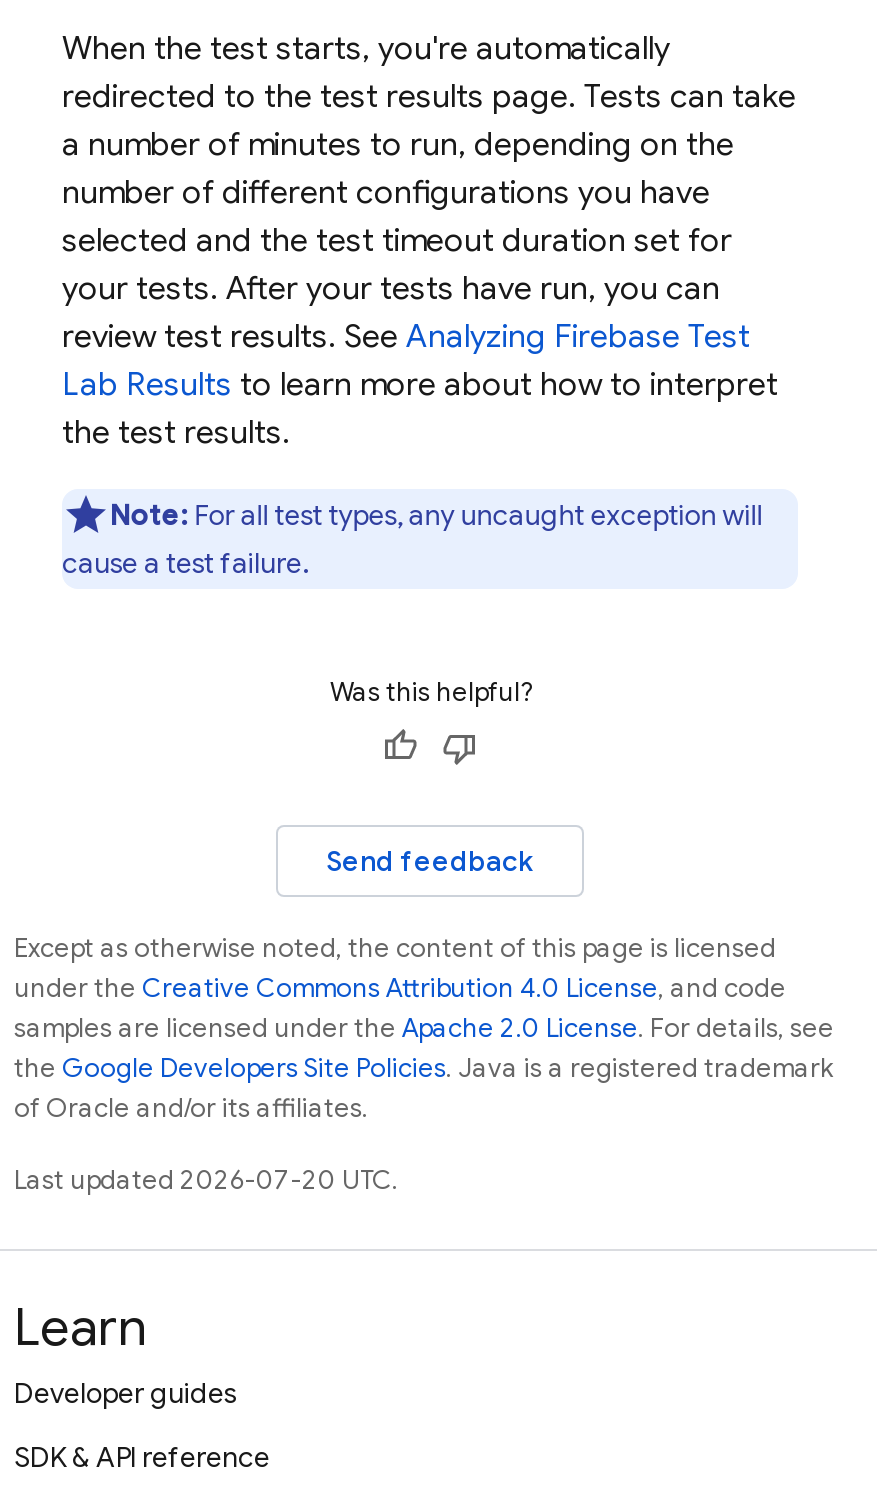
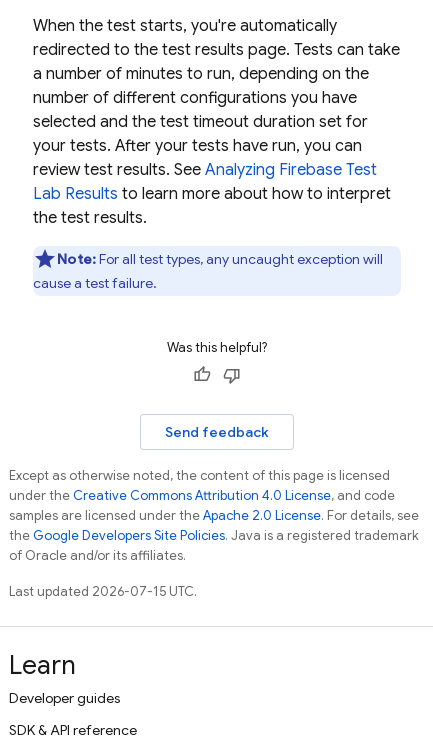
[14,1163,398,1197] Last updated 2026-07-20 UTC. -> [9,583,197,600] Last updated 2026-07-15 UTC.

